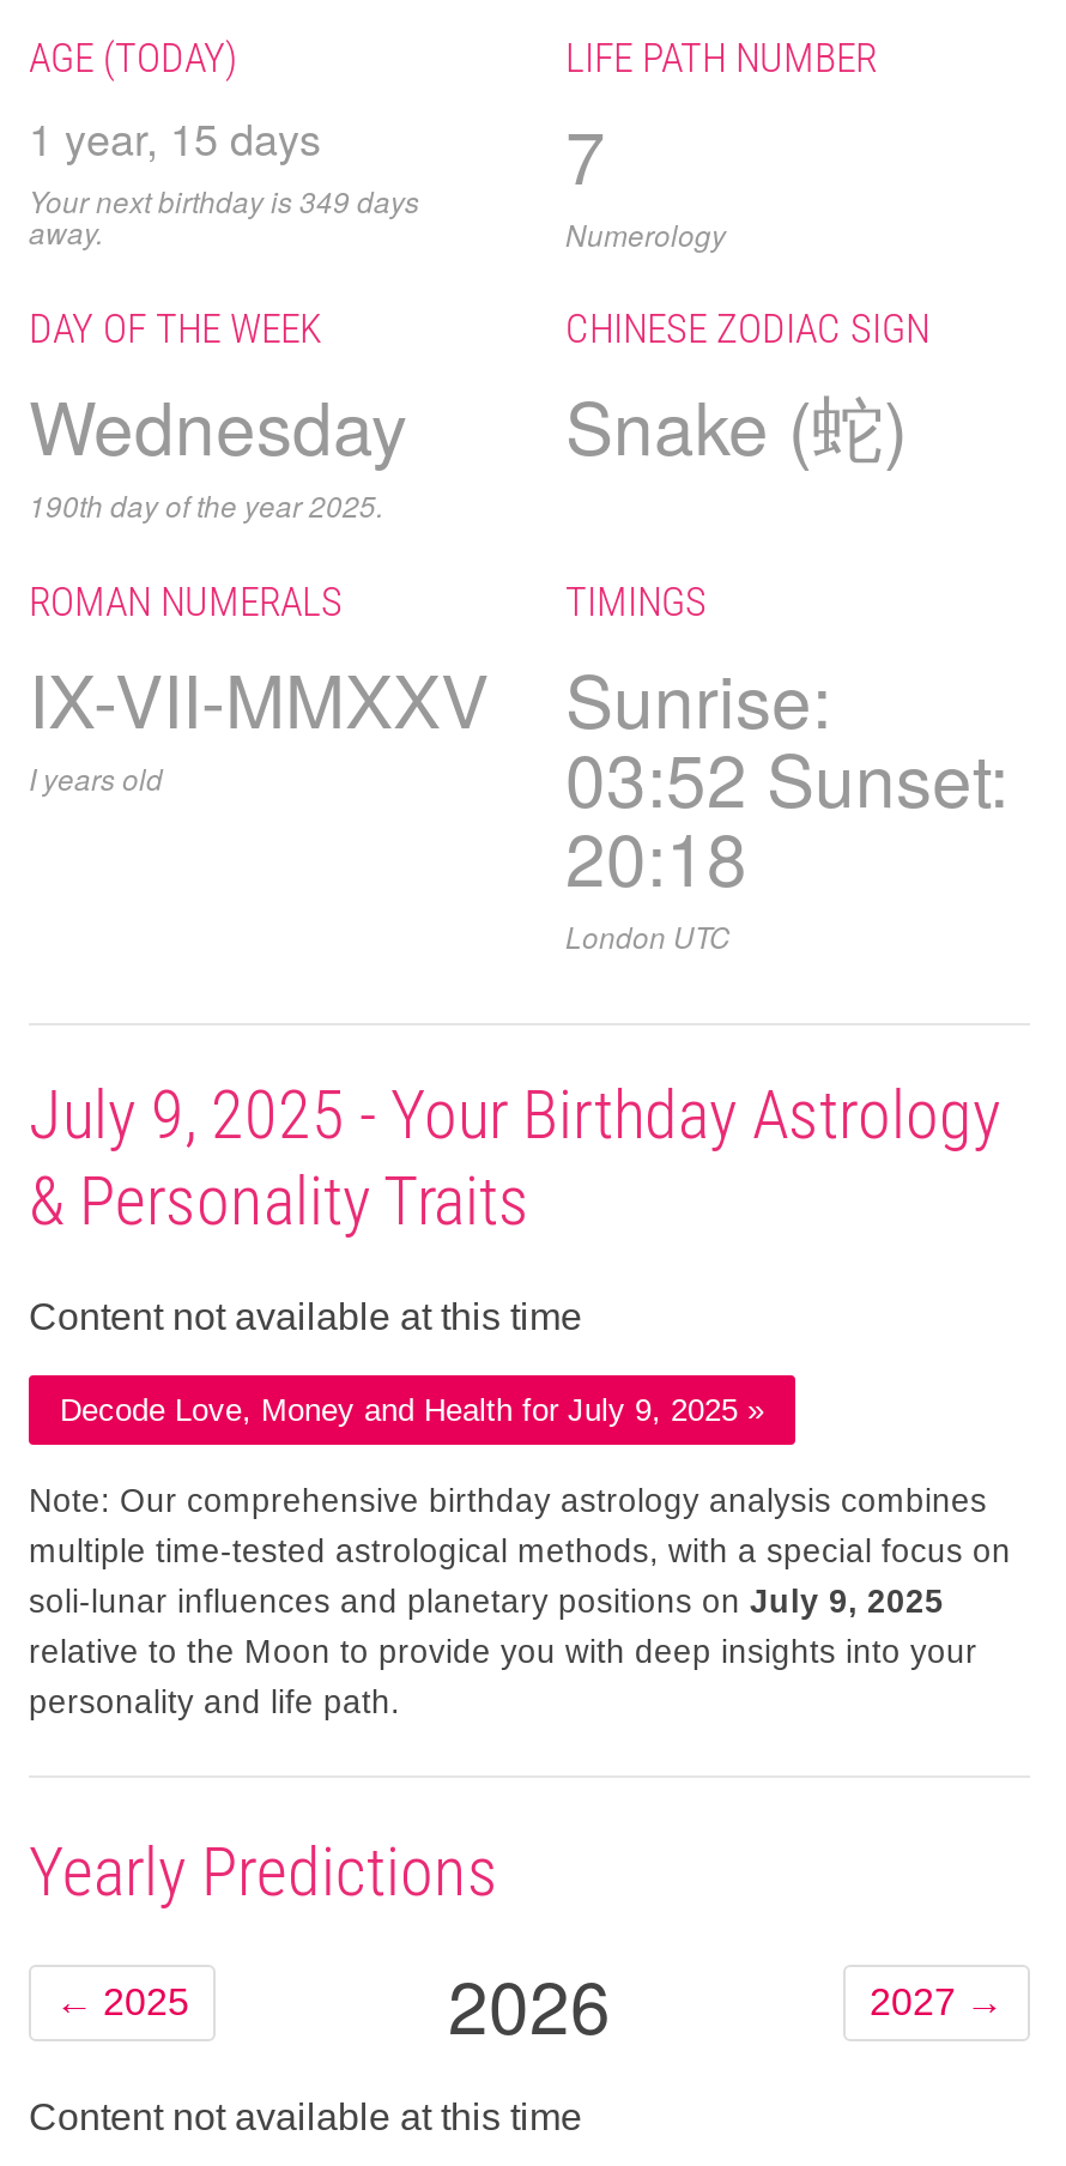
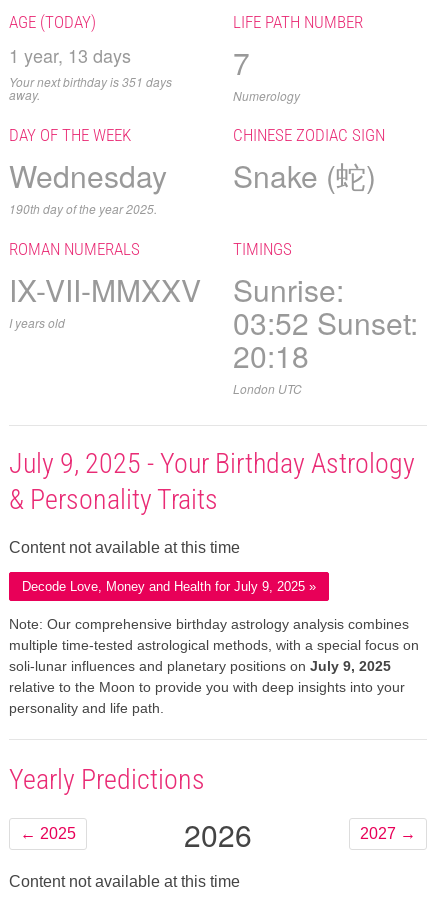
[29,105,321,167] 1 year, 15 days -> [9,42,131,68] 1 year, 13 days
[29,180,419,221] Your next birthday is 349 days -> [9,73,172,90] Your next birthday is 351 days

